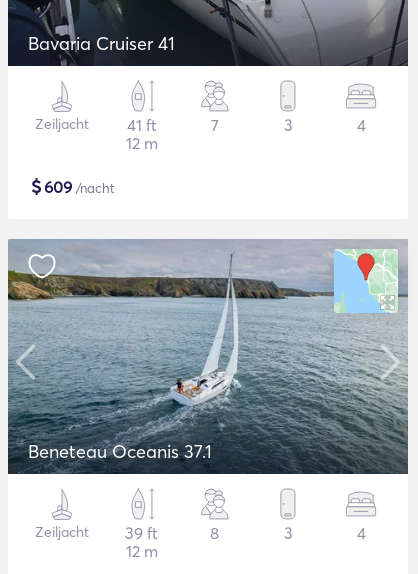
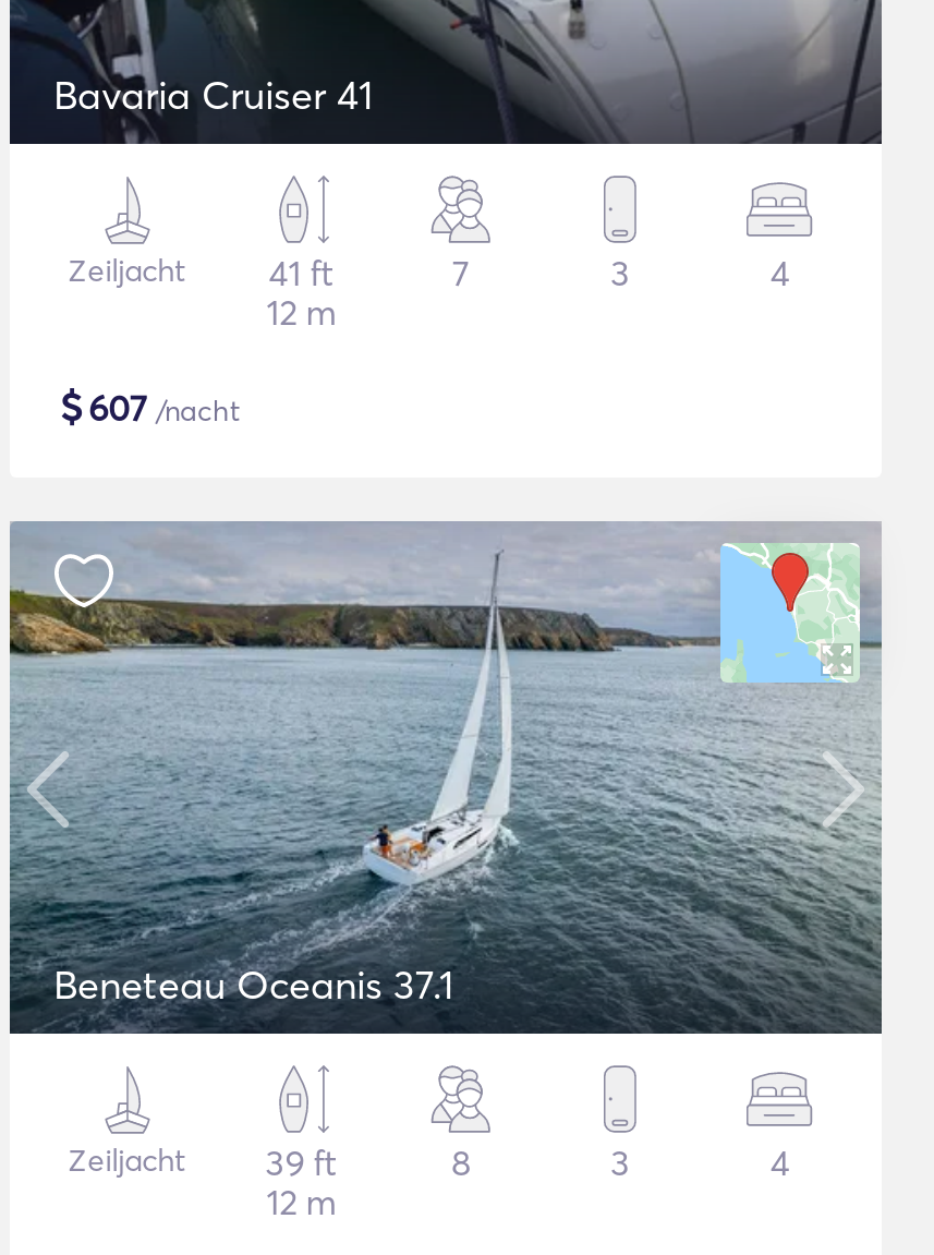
[31,175,115,198] $609 /nacht -> [60,382,241,432] $607 /nacht

